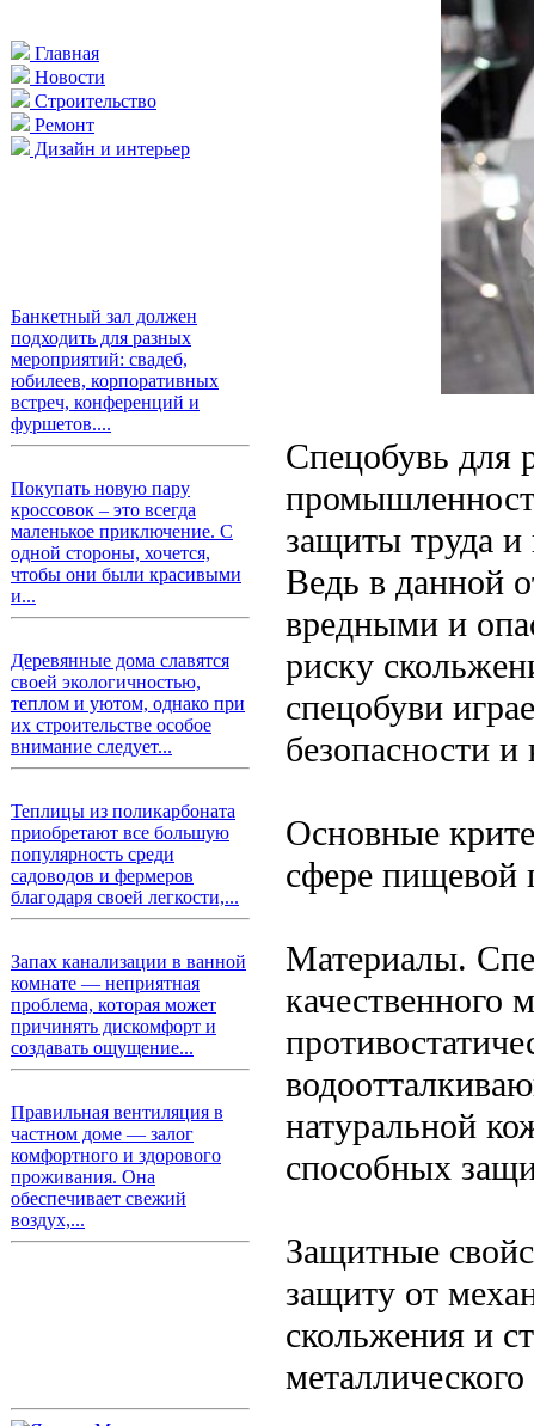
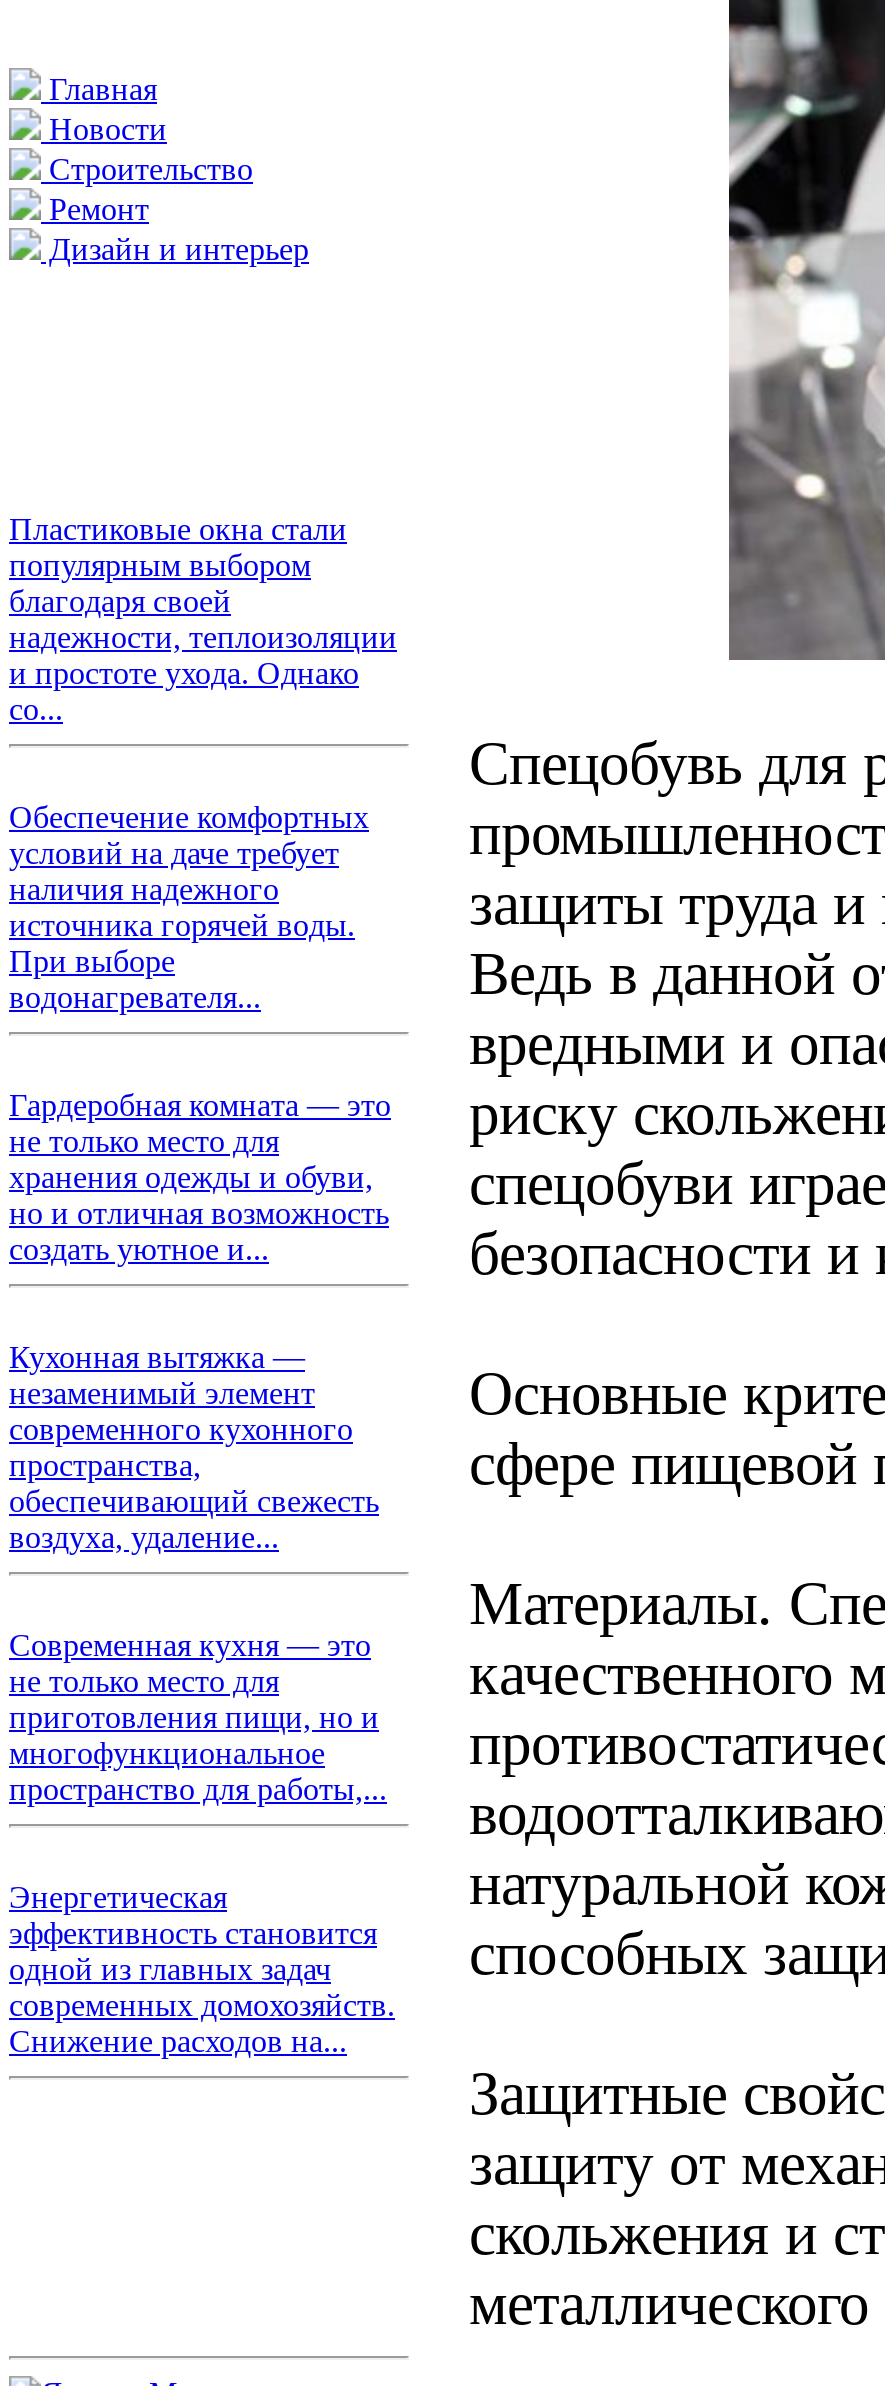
[11,306,219,434] Банкетный зал должен | подходить для разных | мероприятий: свадеб, | юбилеев, корпоративных | встреч, конференций и | фуршетов.... -> [9,512,397,726] Пластиковые окна стали | популярным выбором | благодаря своей | надежности, теплоизоляции | и простоте ухода. Однако | со...
[11,478,241,606] Покупать новую пару | кроссовок – это всегда | маленькое приключение. С | одной стороны, хочется, | чтобы они были красивыми | и... -> [9,800,369,1014] Обеспечение комфортных | условий на даче требует | наличия надежного | источника горячей воды. | При выборе | водонагревателя...
[11,650,245,757] Деревянные дома славятся | своей экологичностью, | теплом и уютом, однако при | их строительстве особое | внимание следует... -> [9,1088,391,1266] Гардеробная комната — это | не только место для | хранения одежды и обуви, | но и отличная возможность | создать уютное и...
[11,801,239,907] Теплицы из поликарбоната | приобретают все большую | популярность среди | садоводов и фермеров | благодаря своей легкости,... -> [9,1340,379,1554] Кухонная вытяжка — | незаменимый элемент | современного кухонного | пространства, | обеспечивающий свежесть | воздуха, удаление...
[11,951,246,1058] Запах канализации в ванной | комнате — неприятная | проблема, которая может | причинять дискомфорт и | создавать ощущение... -> [9,1628,387,1806] Современная кухня — это | не только место для | приготовления пищи, но и | многофункциональное | пространство для работы,...
[11,1102,223,1230] Правильная вентиляция в | частном доме — залог | комфортного и здорового | проживания. Она | обеспечивает свежий | воздух,... -> [9,1880,395,2058] Энергетическая | эффективность становится | одной из главных задач | современных домохозяйств. | Снижение расходов на...

